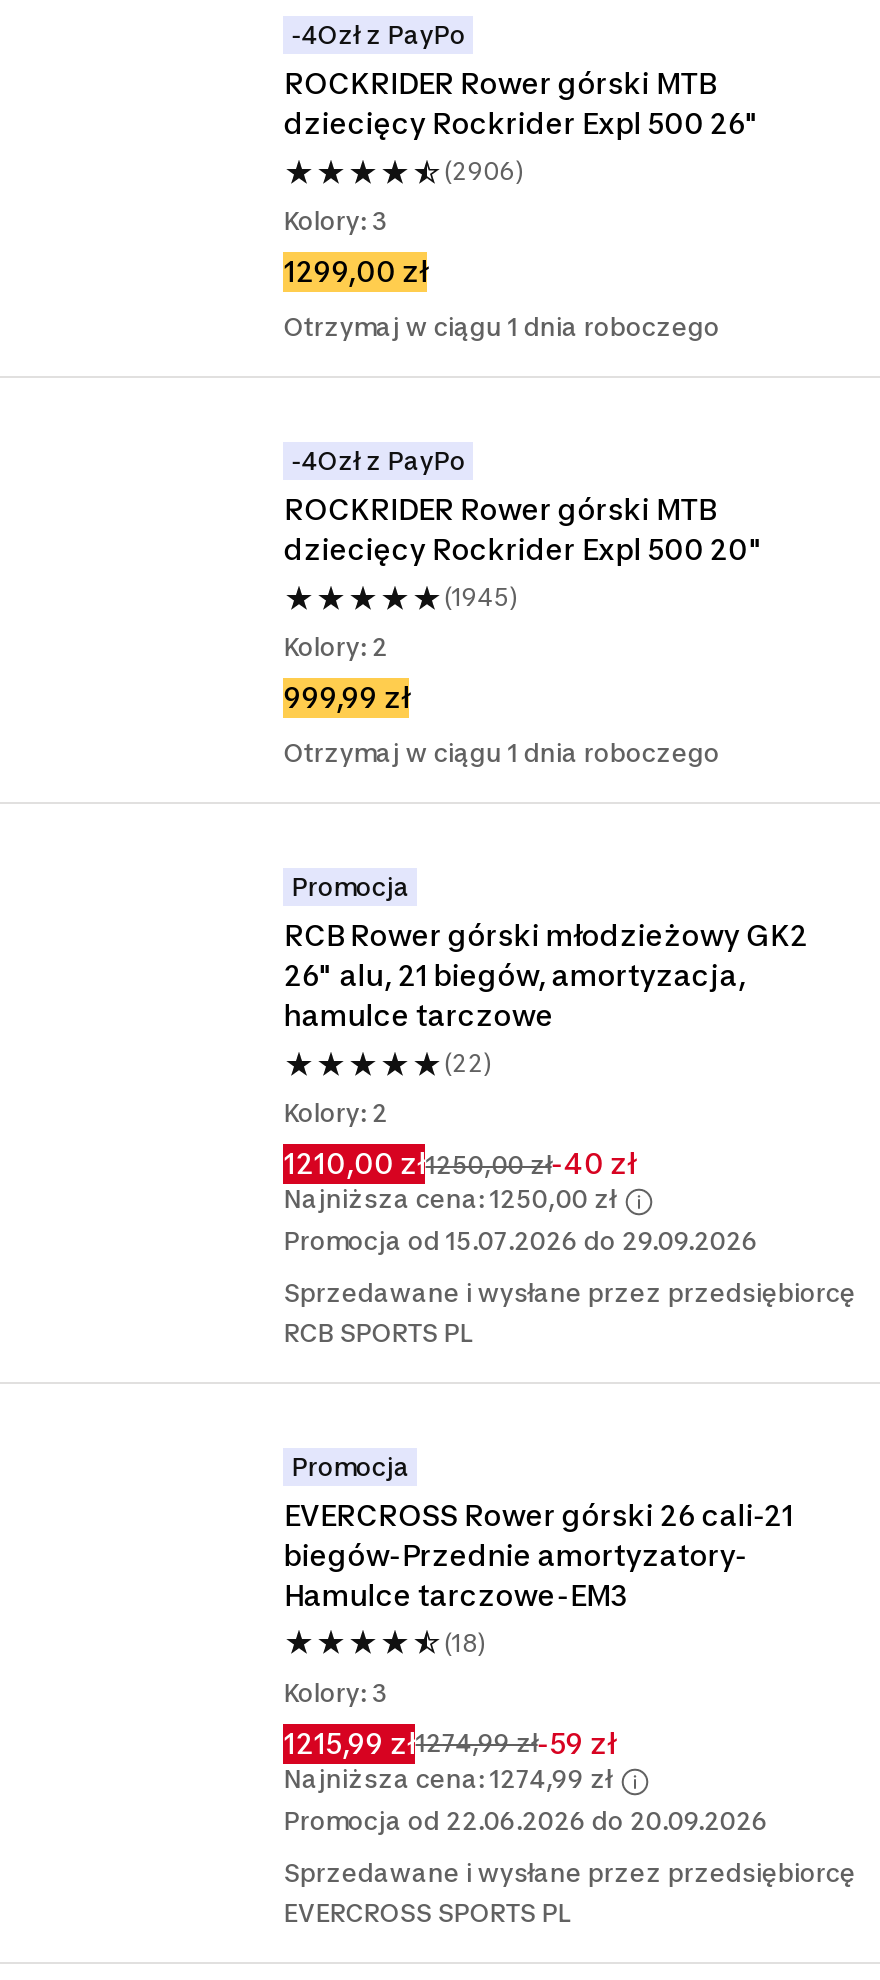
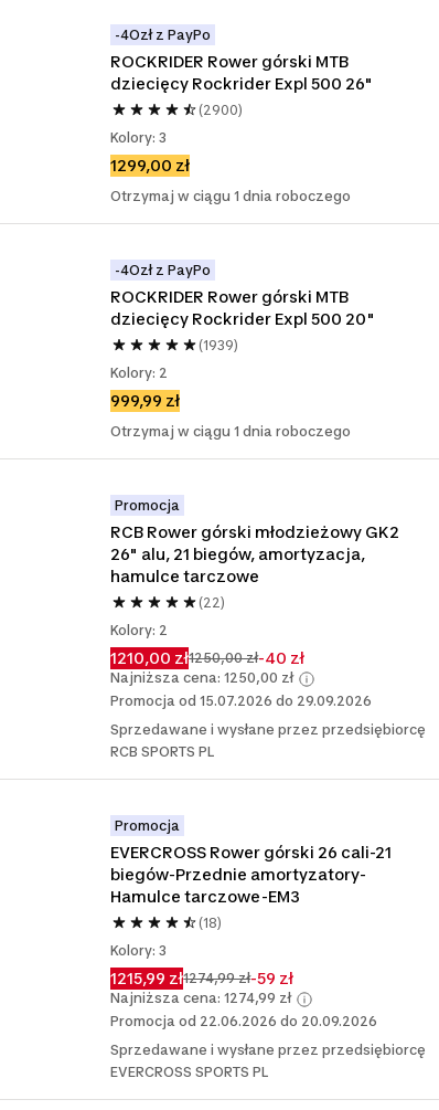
[444,156,524,186] (2906) -> [199,102,243,118] (2900)
[444,582,518,612] (1945) -> [199,337,239,353] (1939)

